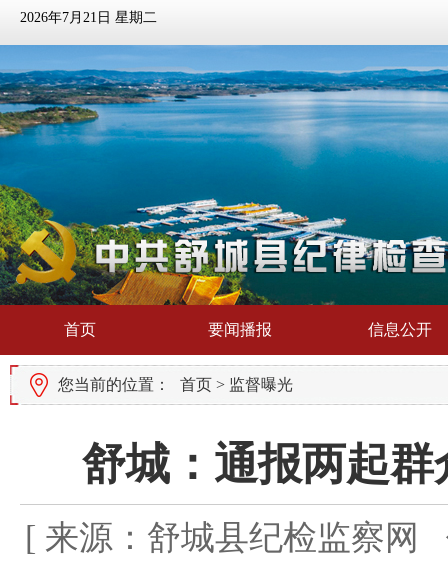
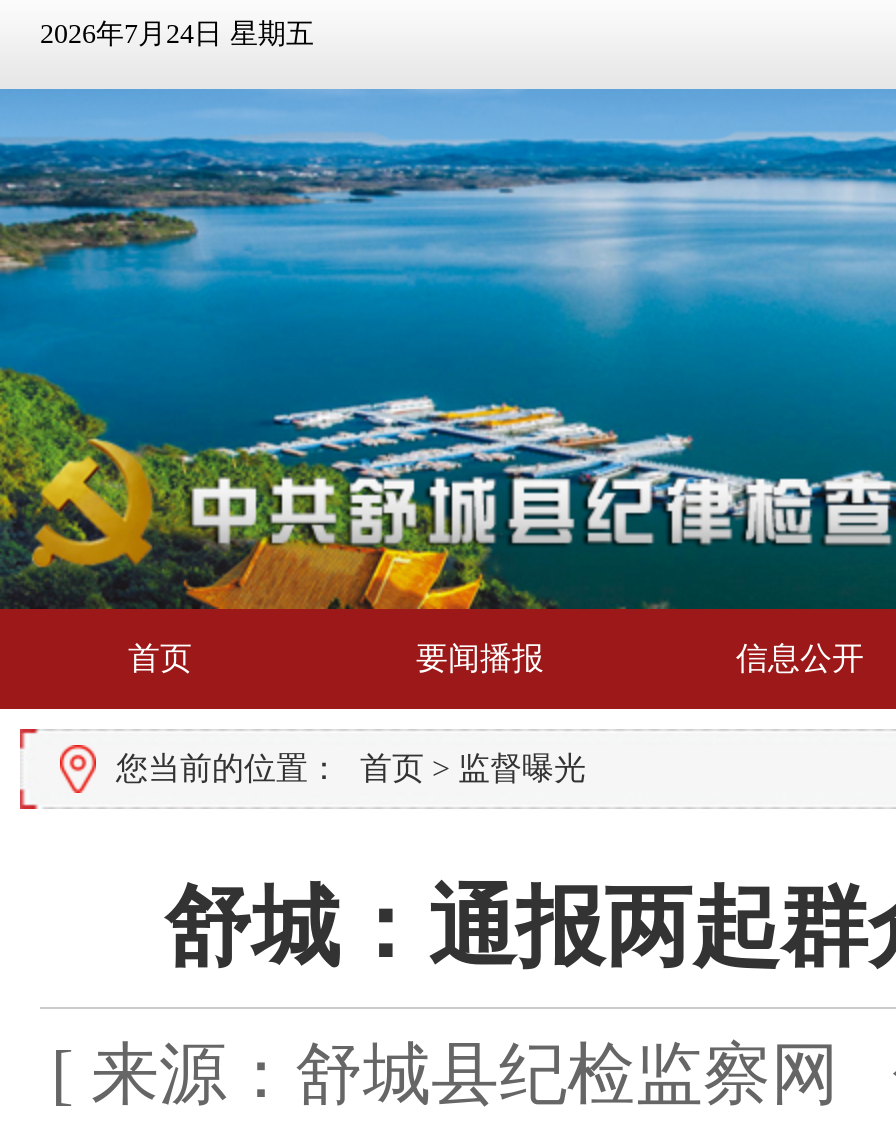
[20,10,165,25] 2026年7月21日 星期二 -> [40,19,330,49] 2026年7月24日 星期五

